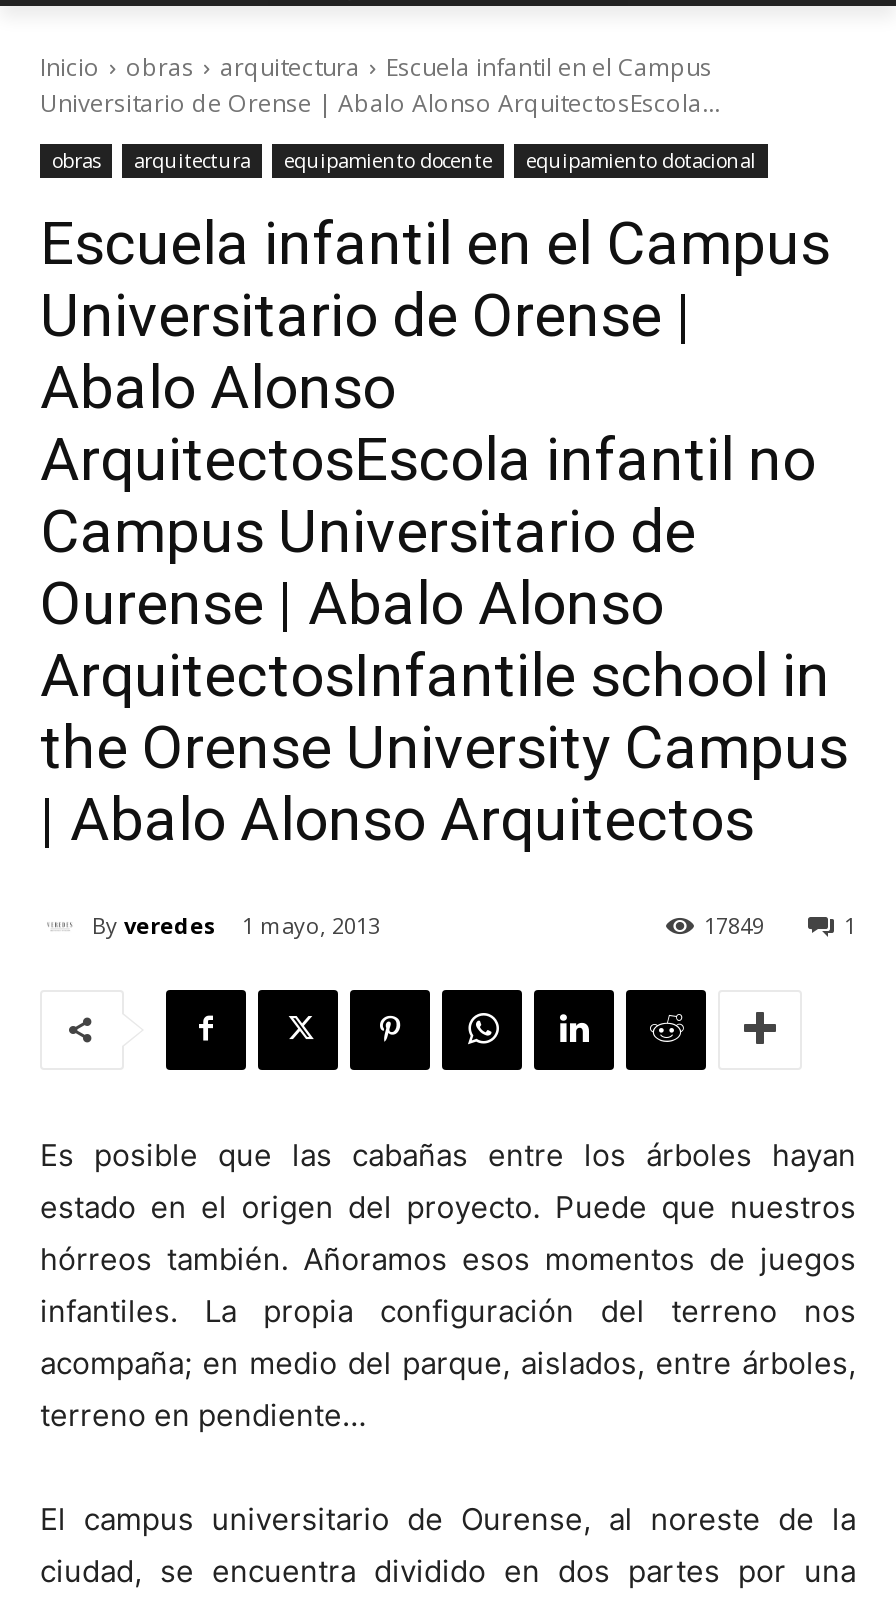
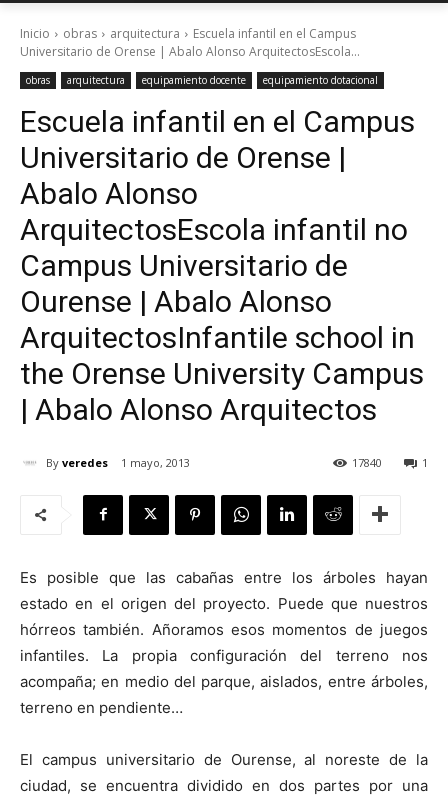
[704,911,764,941] 17849 -> [352,455,382,470] 17840

